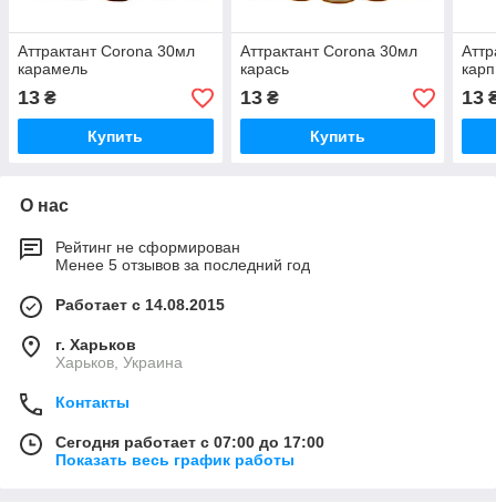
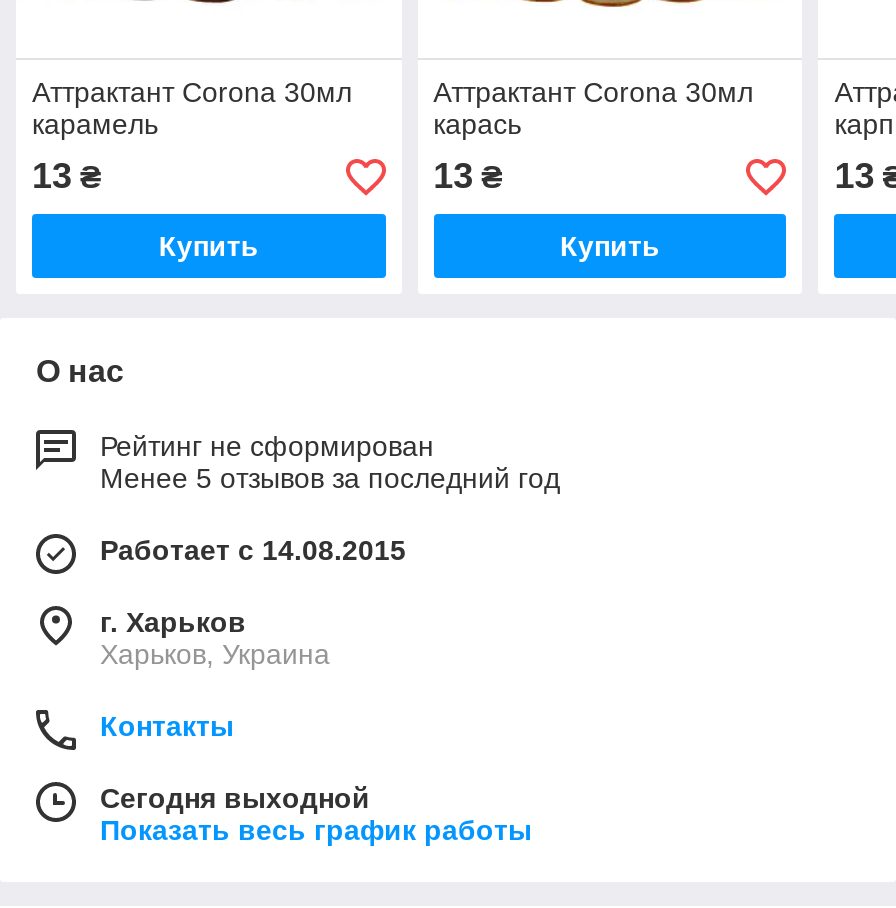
[55,434,324,451] Сегодня работает с 07:00 до 17:00 -> [100,783,370,815] Сегодня выходной

